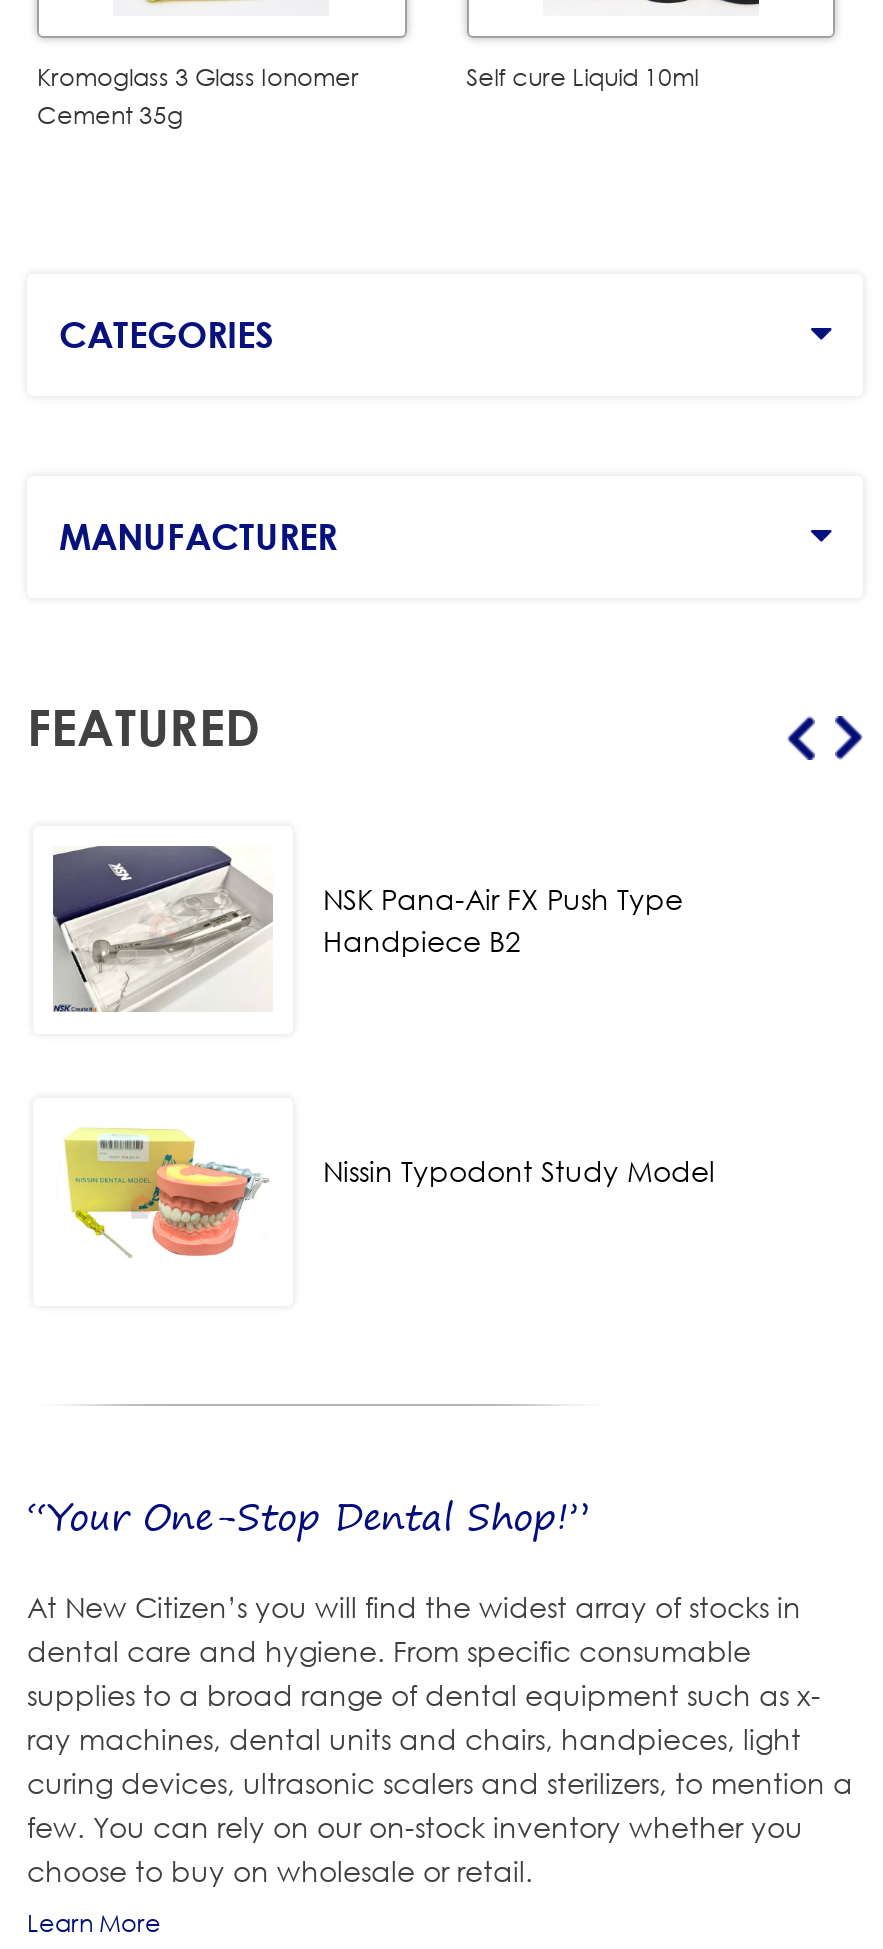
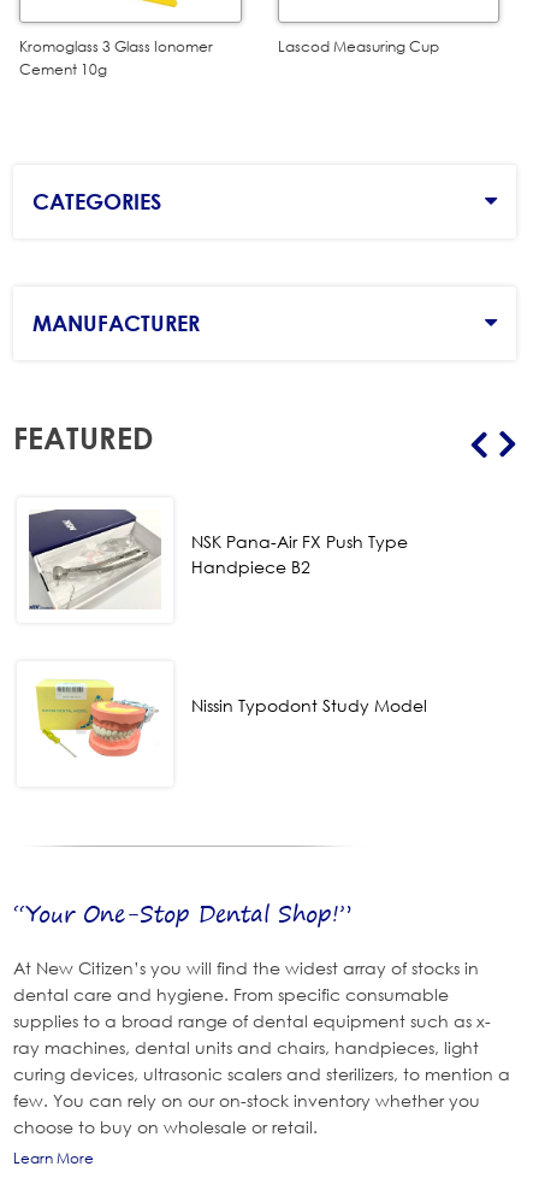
[466,60,698,94] Self cure Liquid 10ml -> [277,36,439,57] Lascod Measuring Cup
[37,98,183,132] Cement 35g -> [19,59,107,79] Cement 10g

